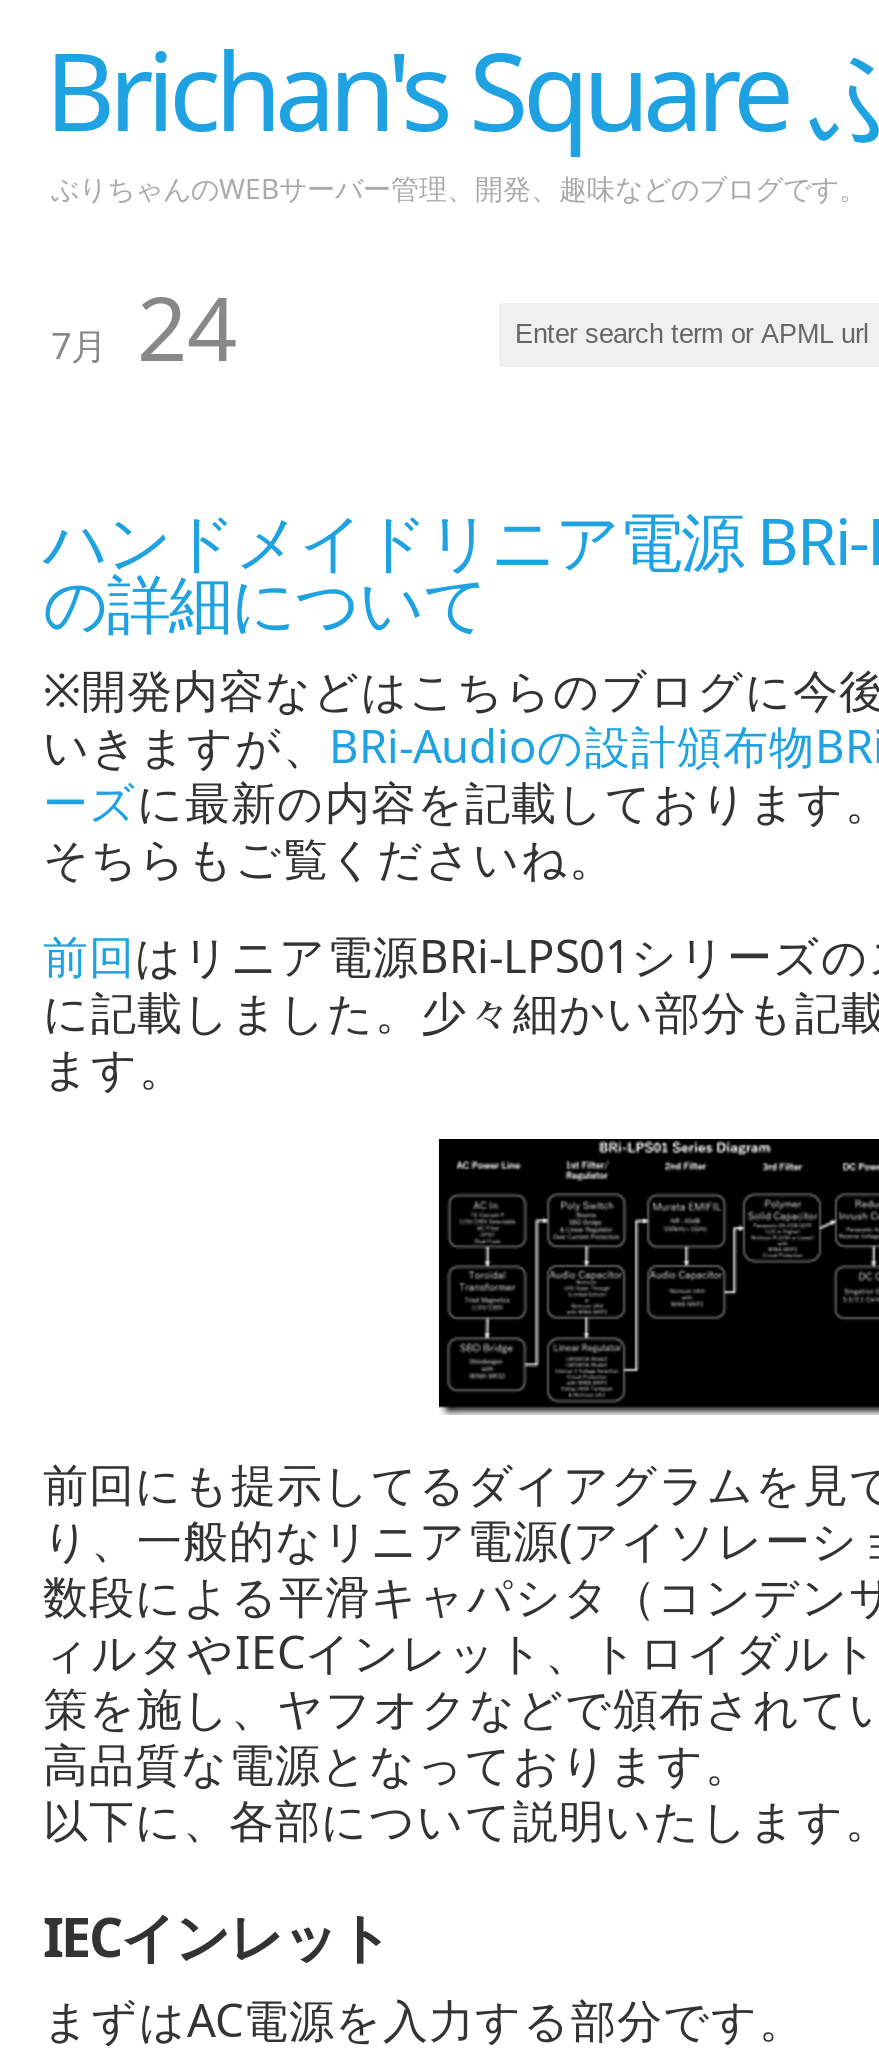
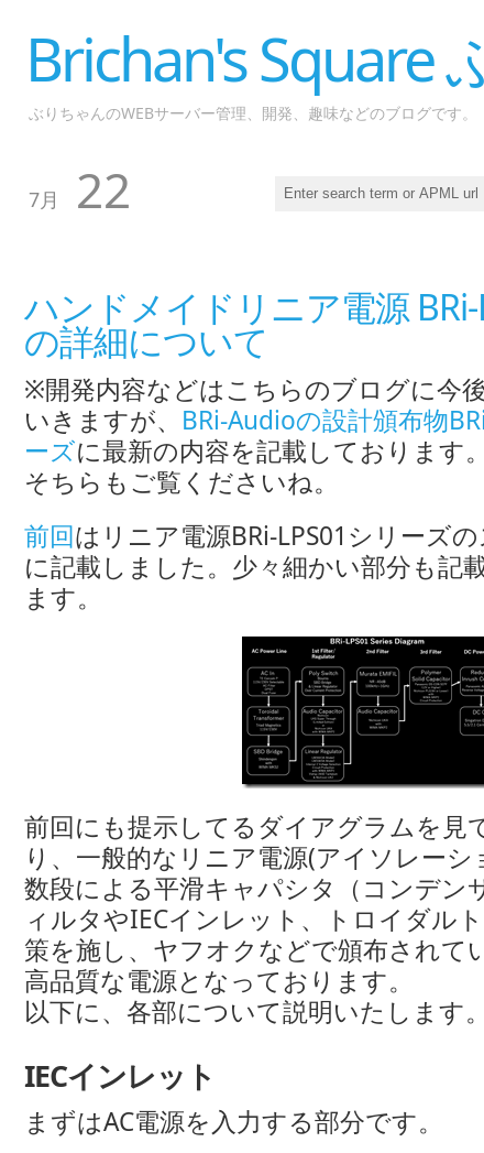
[51,267,237,387] 7月 24 -> [29,156,131,222] 7月 22

